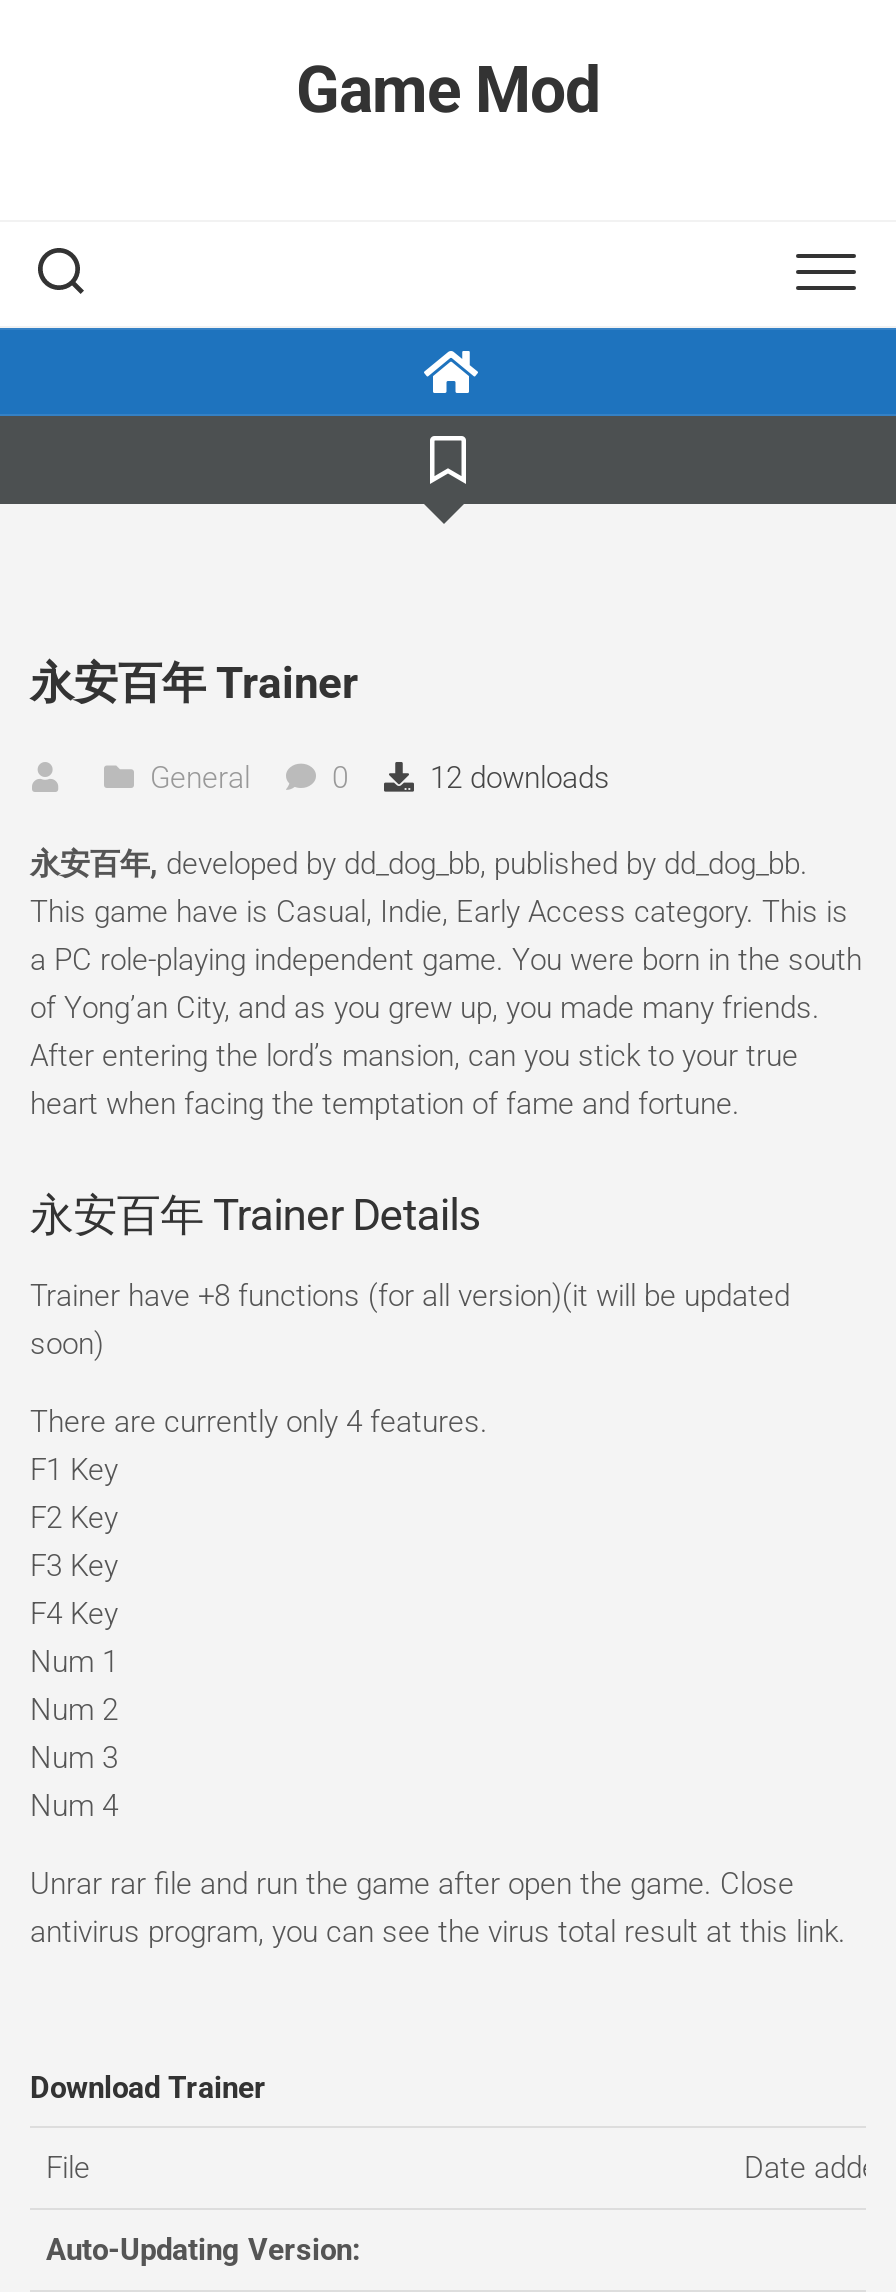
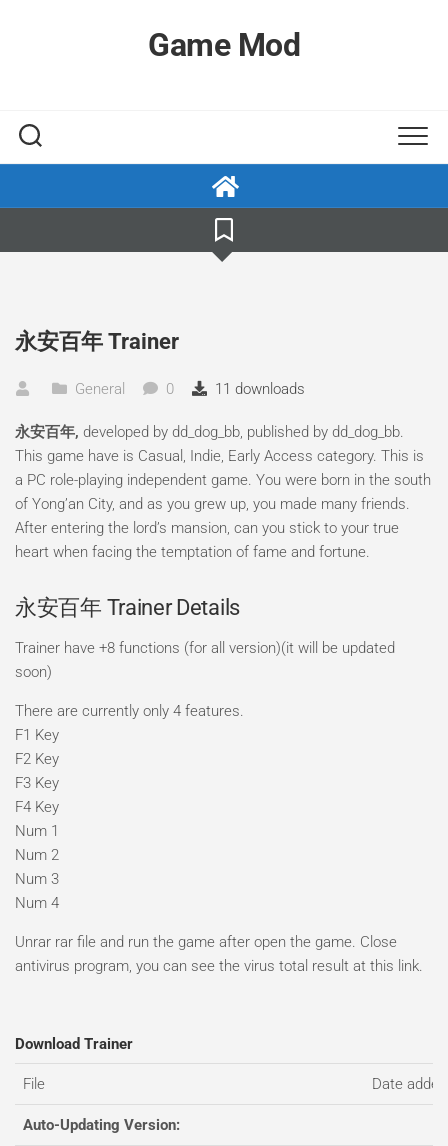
[422,760,610,796] 12 downloads -> [211,380,305,398] 11 downloads

